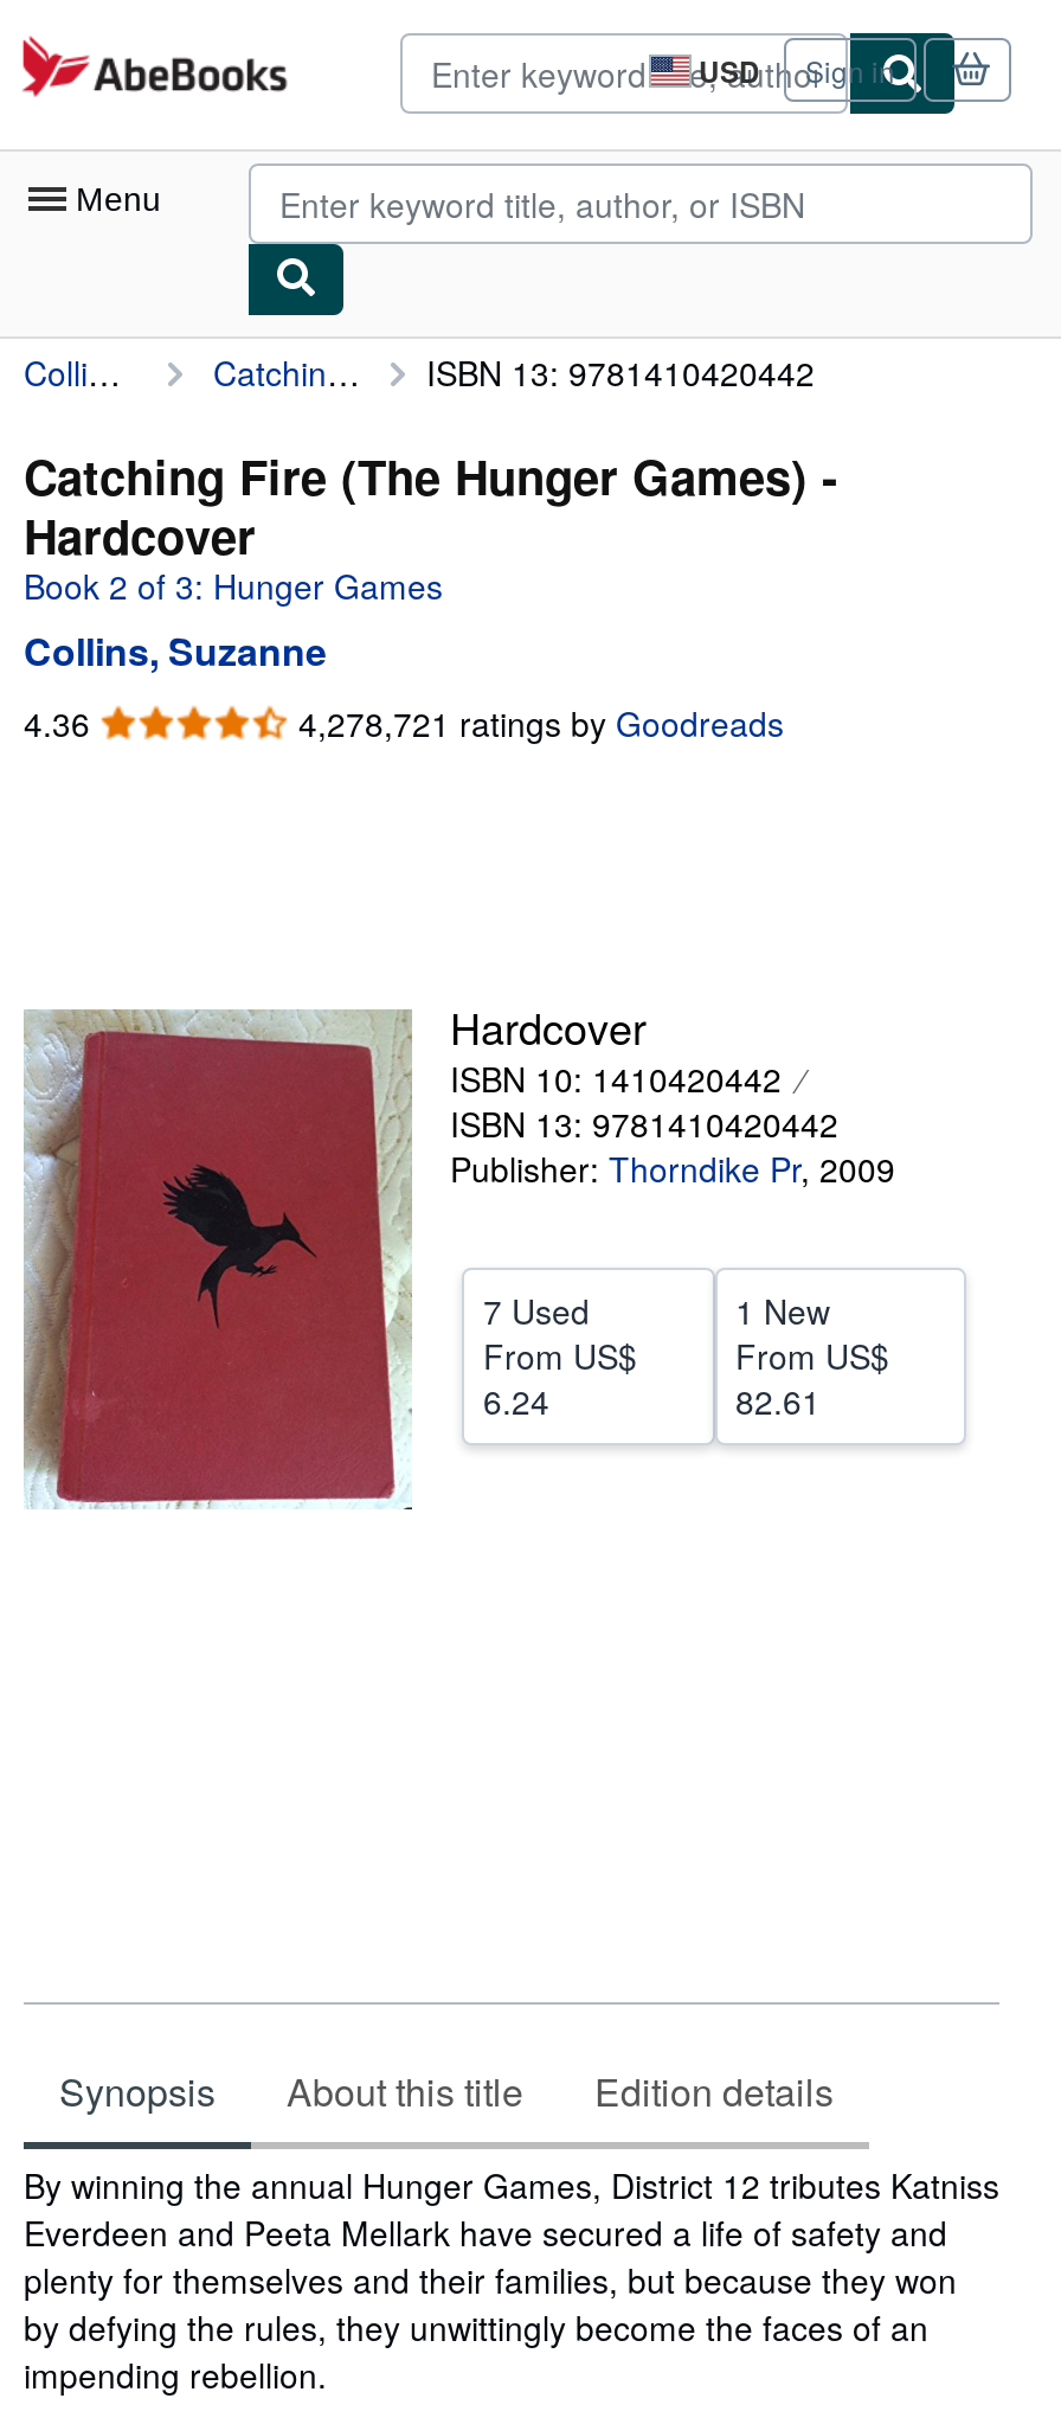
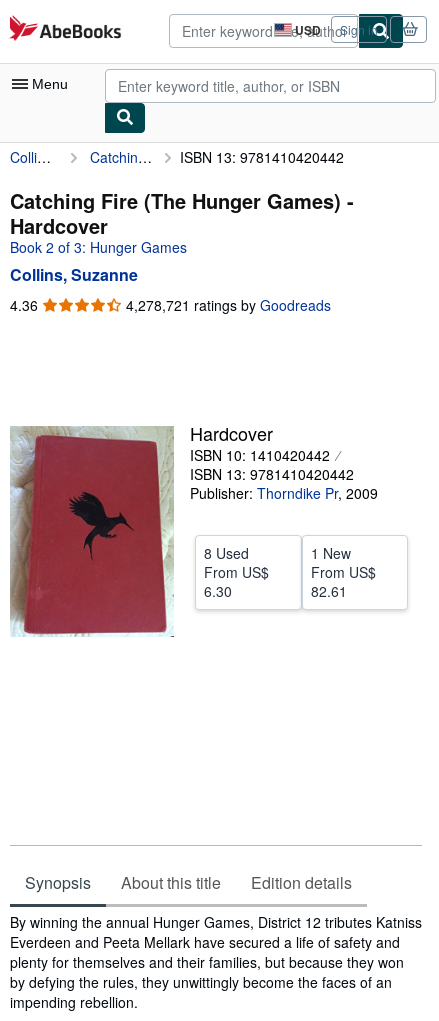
[483,1287,590,1334] 7 Used -> [204,543,249,563] 8 Used
[483,1377,549,1424] 6.24 -> [204,581,232,601] 6.30

